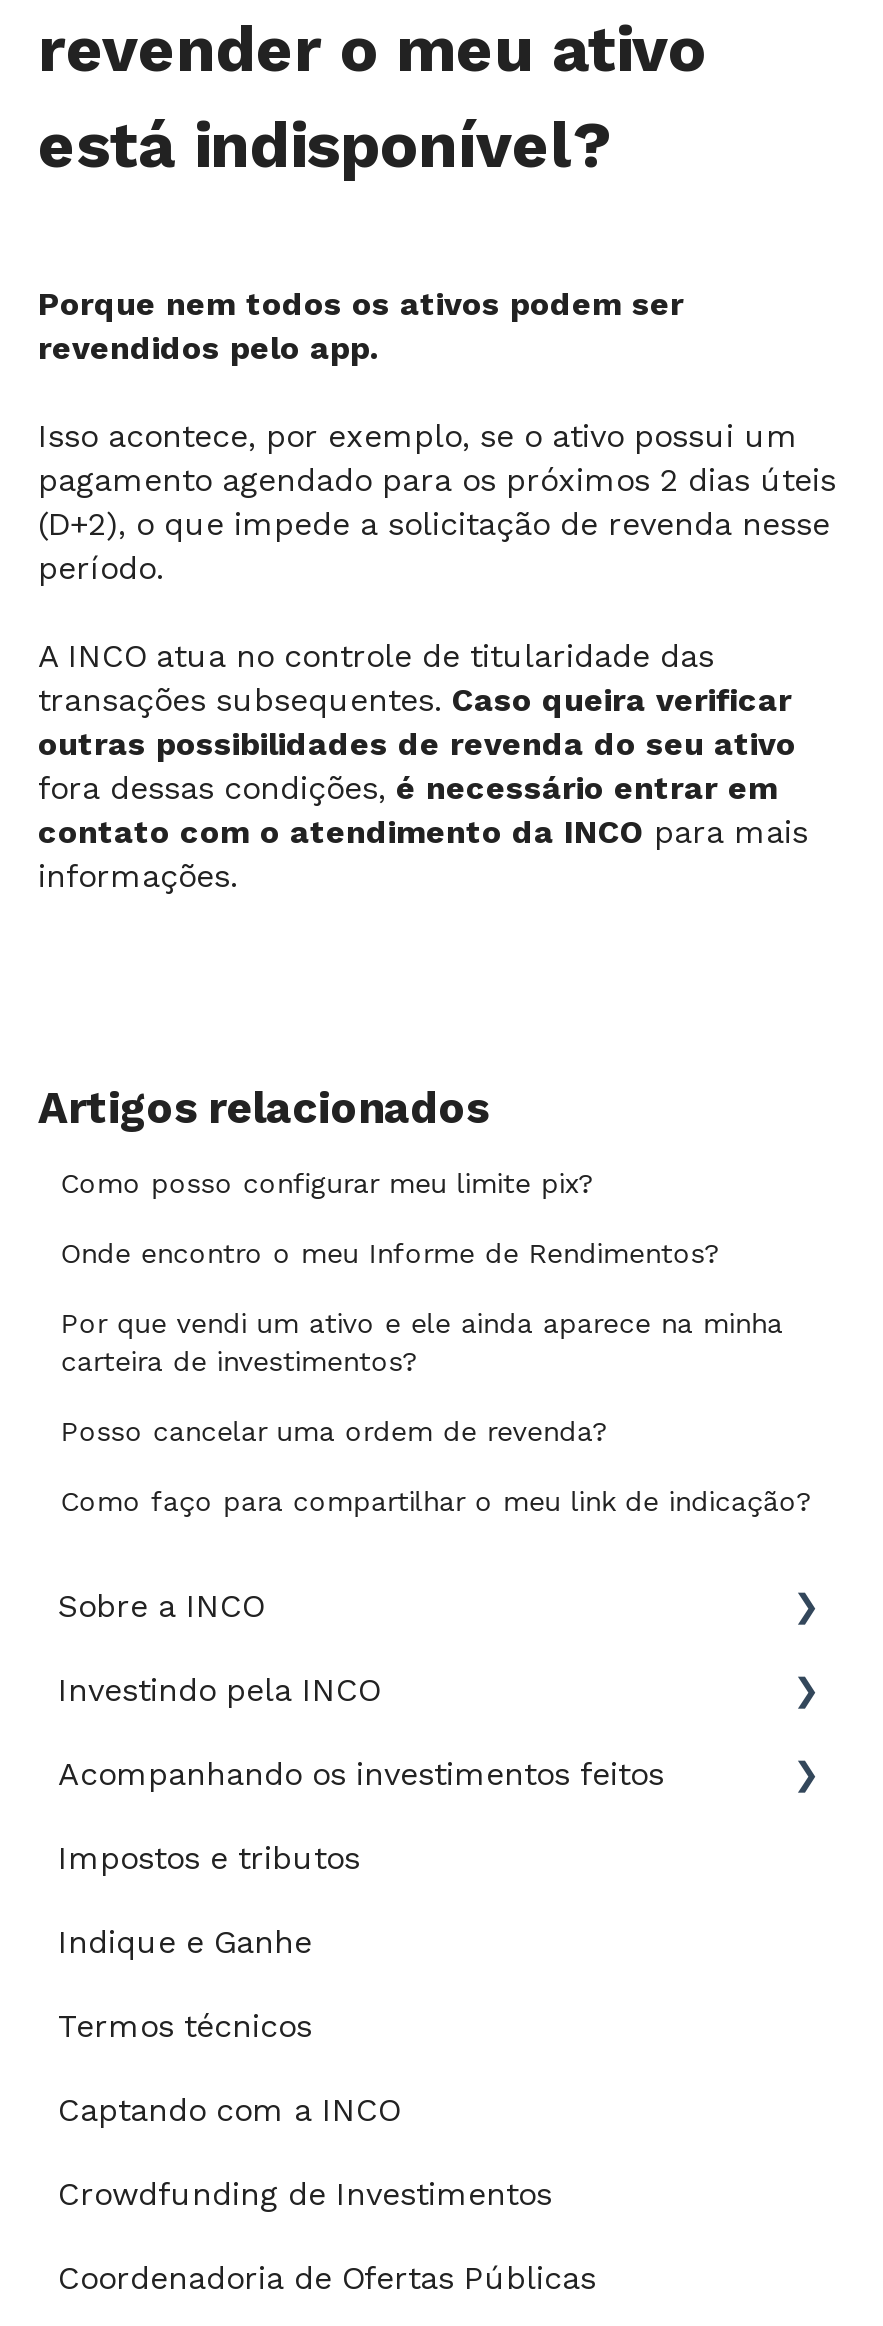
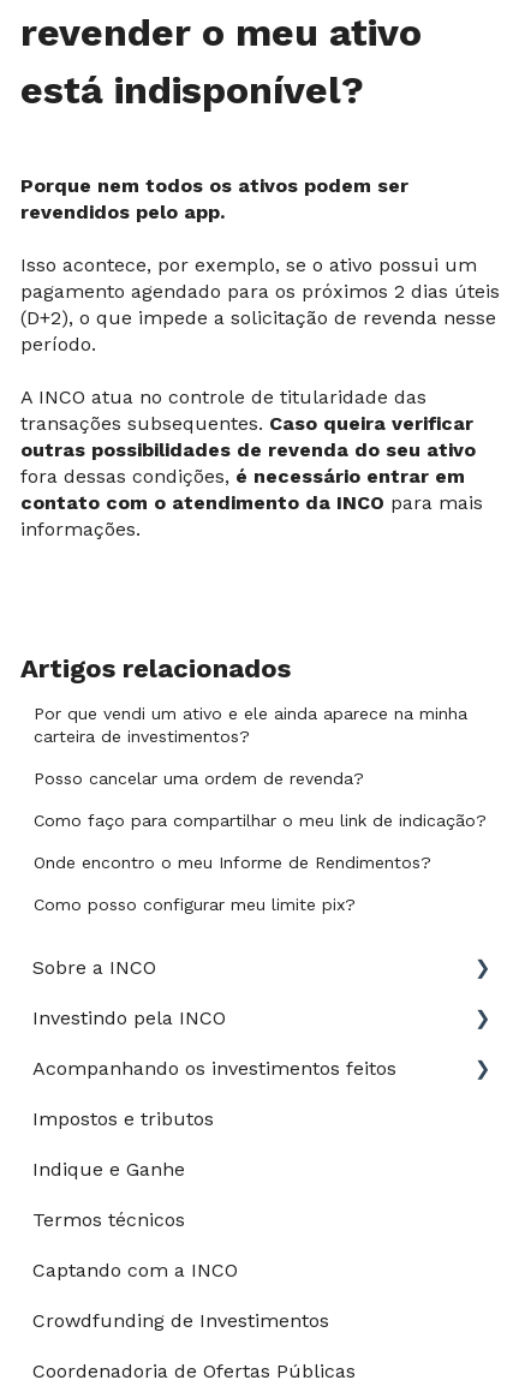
moved [60,1167,722,1269] -> [34,853,432,914]: Onde encontro o meu Informe de Rendimentos? | Como posso configurar meu limite pix?
moved [60,1307,814,1517] -> [34,704,487,830]: Por que vendi um ativo e ele ainda aparece na minha | carteira de investimentos? | Posso cancelar uma ordem de revenda? | Como faço para compartilhar o meu link de indicação?

